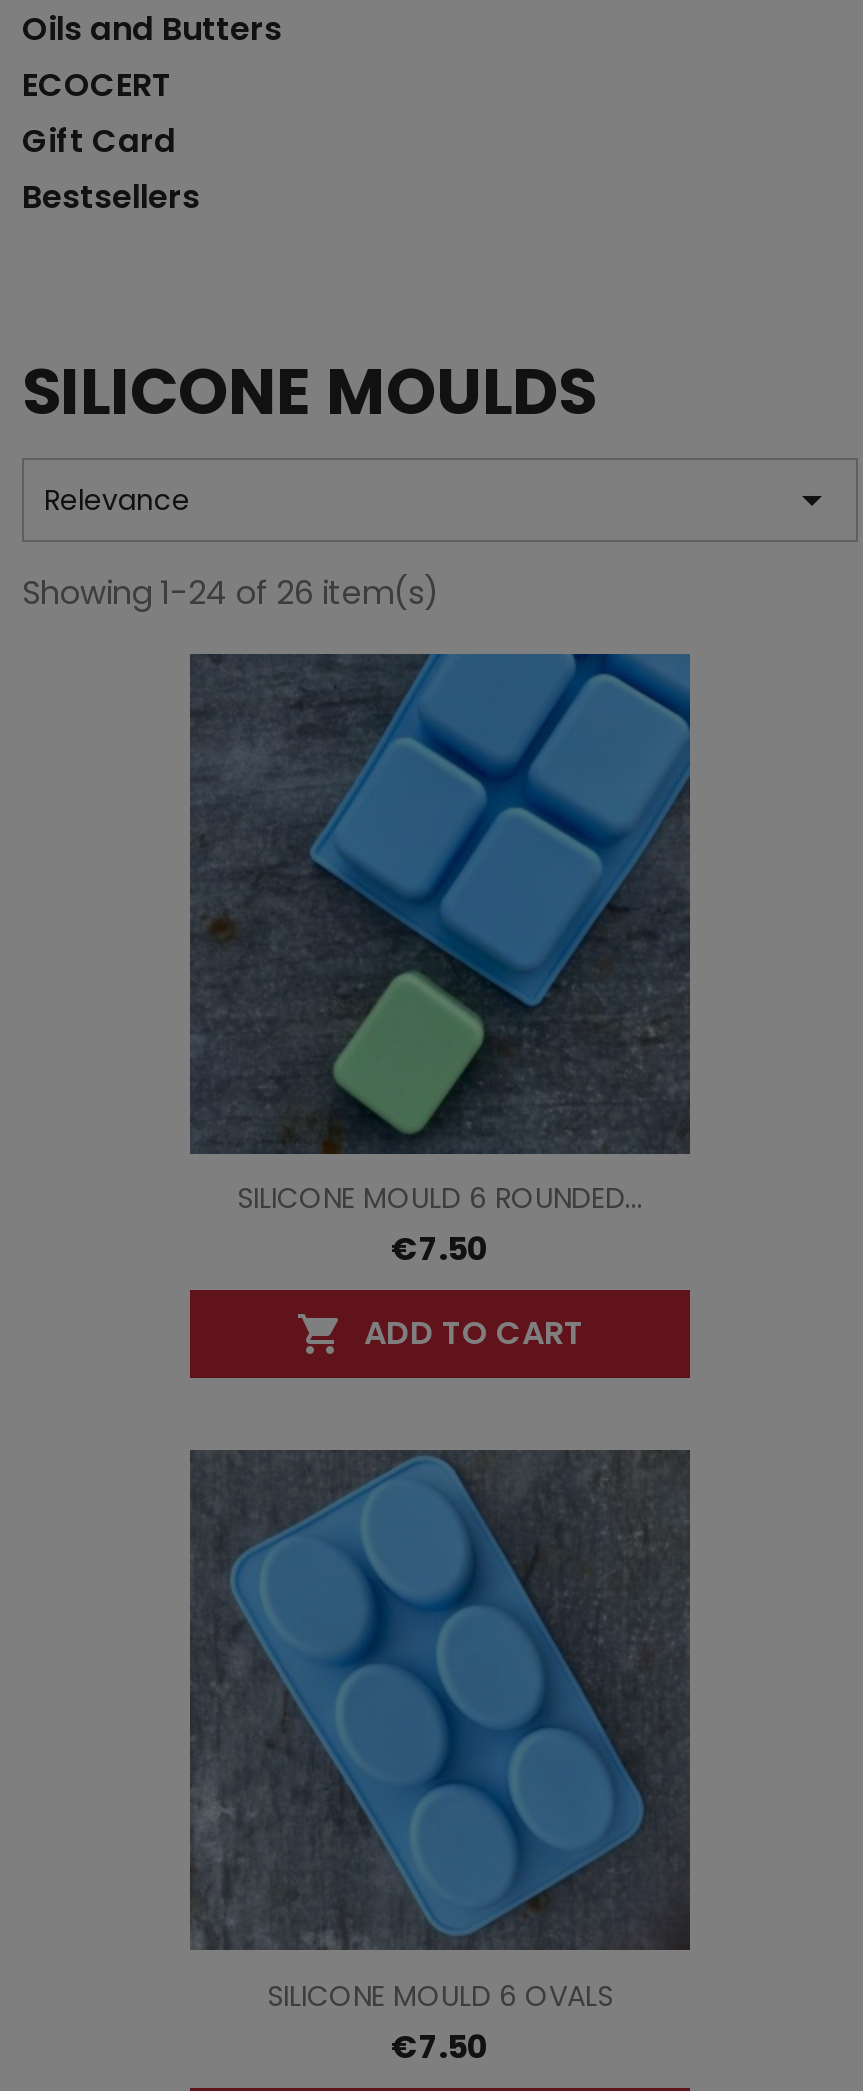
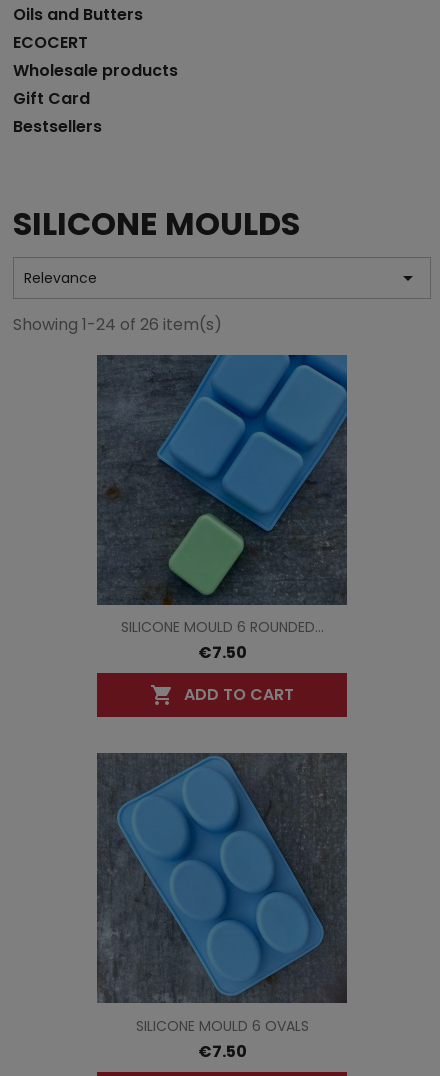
none -> [13,59,178,82] Wholesale products

